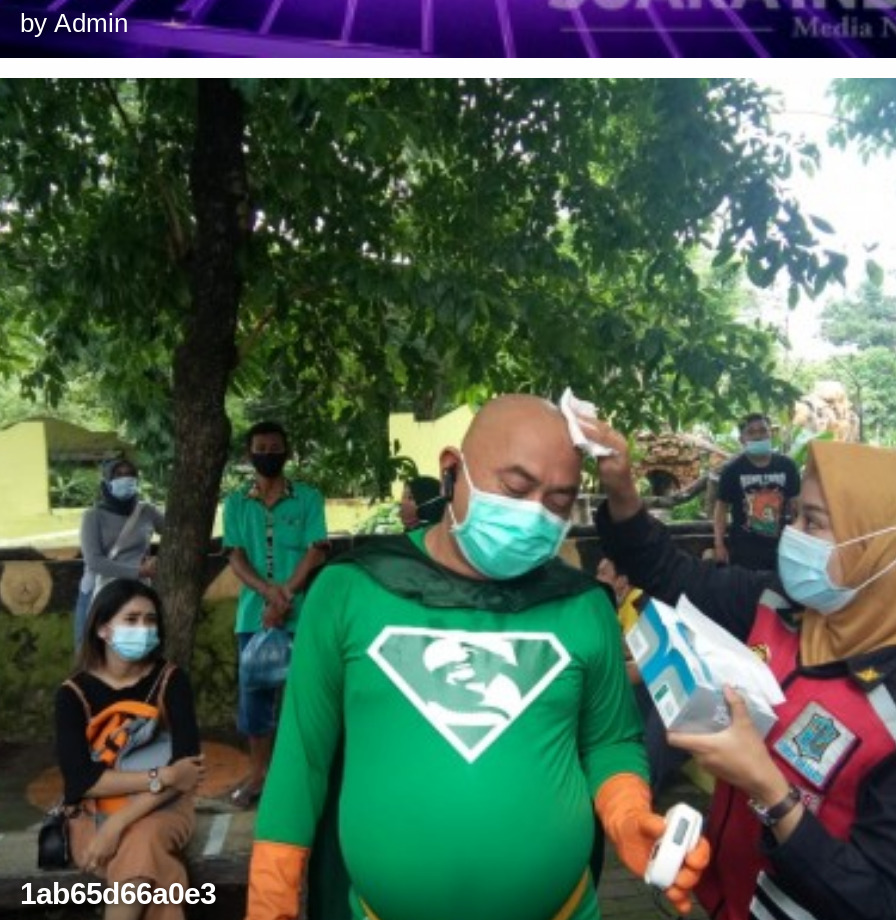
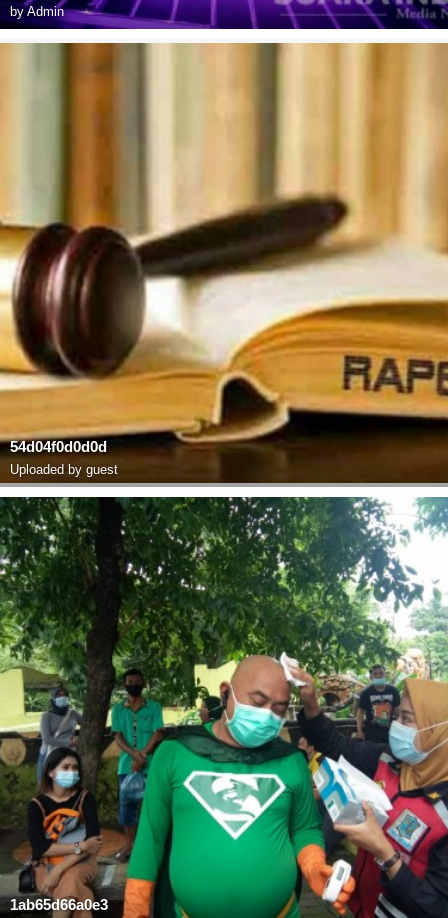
none -> [3,39,445,487] [image] | 54d04f0d0d0d | Uploaded by guest

